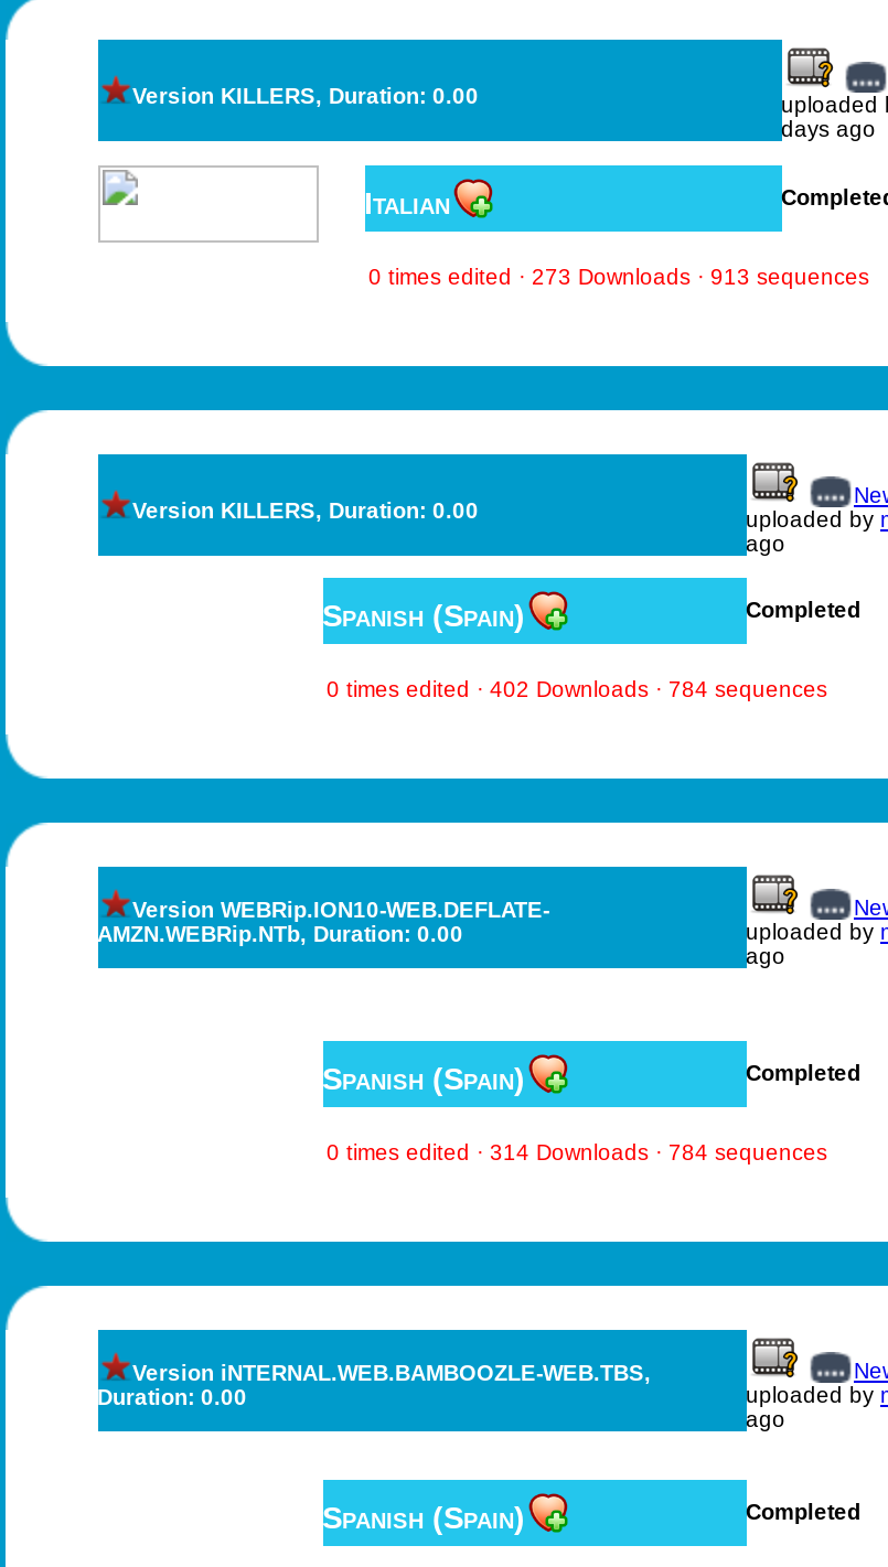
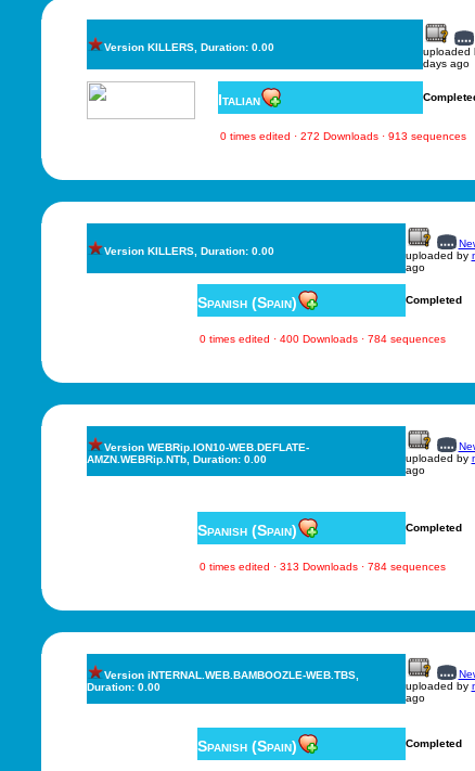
[368,265,869,289] 0 times edited · 273 Downloads · 913 sequences -> [220,130,466,142] 0 times edited · 272 Downloads · 913 sequences
[327,677,827,701] 0 times edited · 402 Downloads · 784 sequences -> [199,333,445,345] 0 times edited · 400 Downloads · 784 sequences
[327,1140,827,1164] 0 times edited · 314 Downloads · 784 sequences -> [199,561,445,573] 0 times edited · 313 Downloads · 784 sequences

